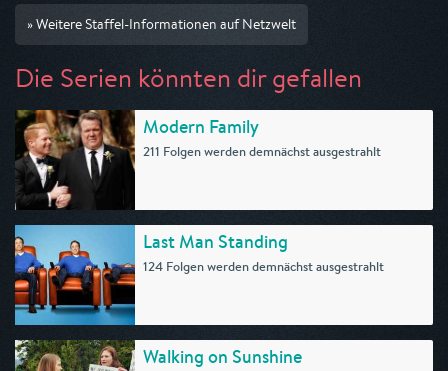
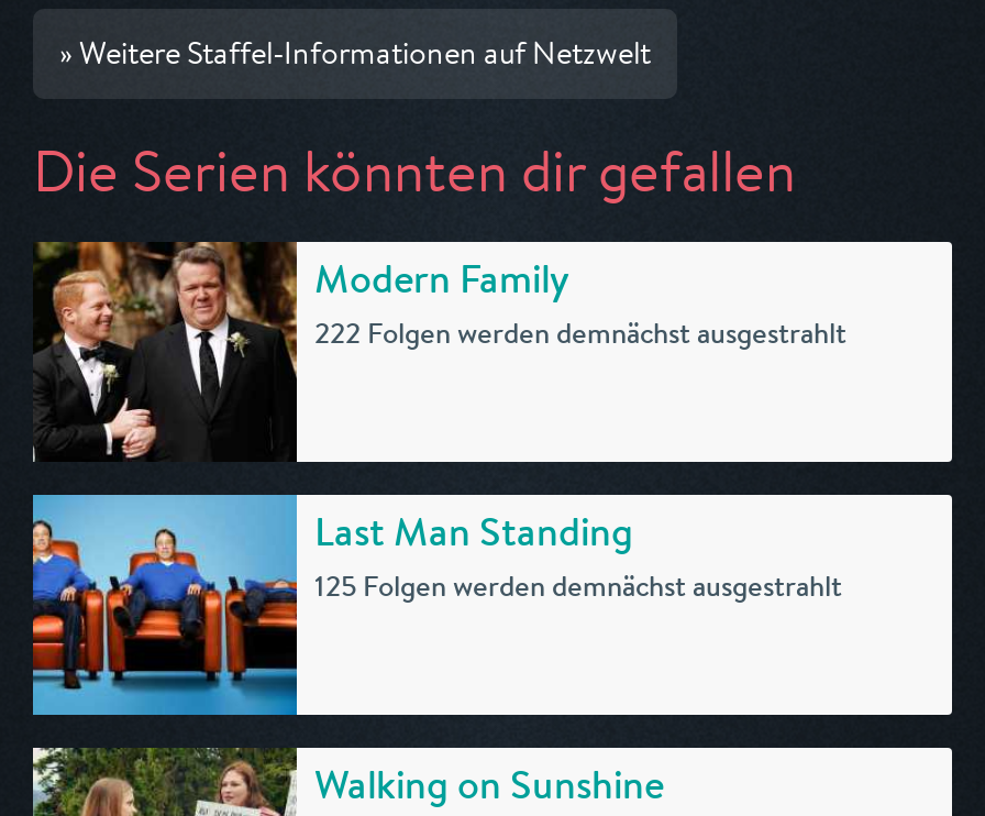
[143,143,381,160] 211 Folgen werden demnächst ausgestrahlt -> [314,315,846,352] 222 Folgen werden demnächst ausgestrahlt
[143,258,384,275] 124 Folgen werden demnächst ausgestrahlt -> [314,567,842,605] 125 Folgen werden demnächst ausgestrahlt

